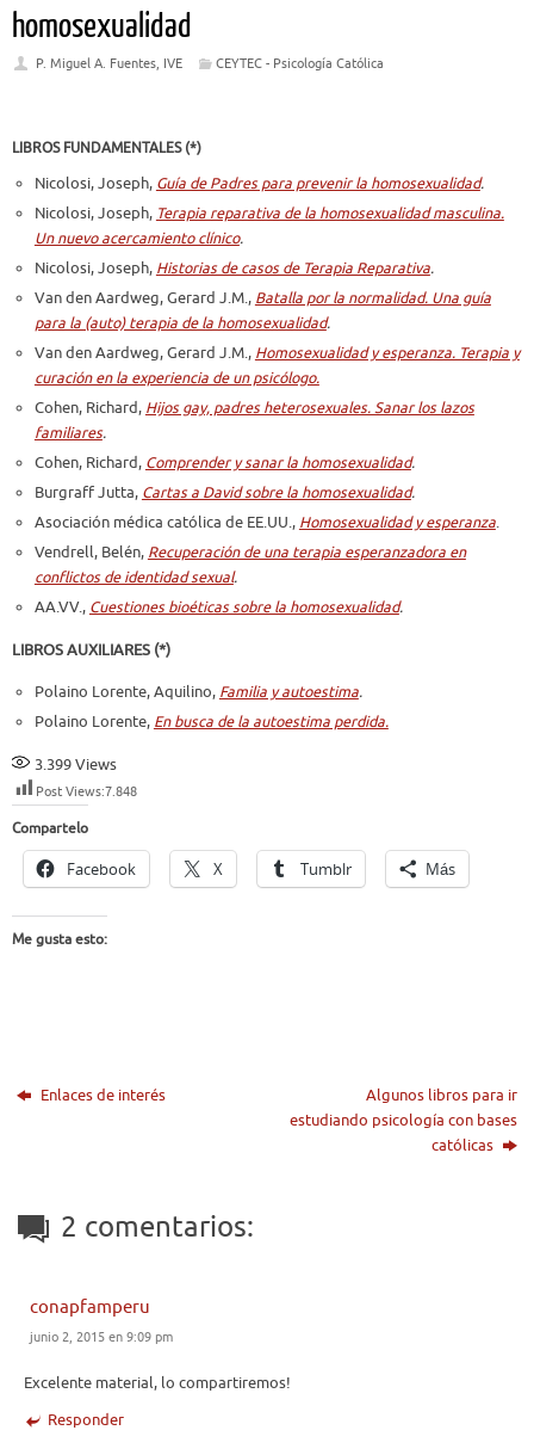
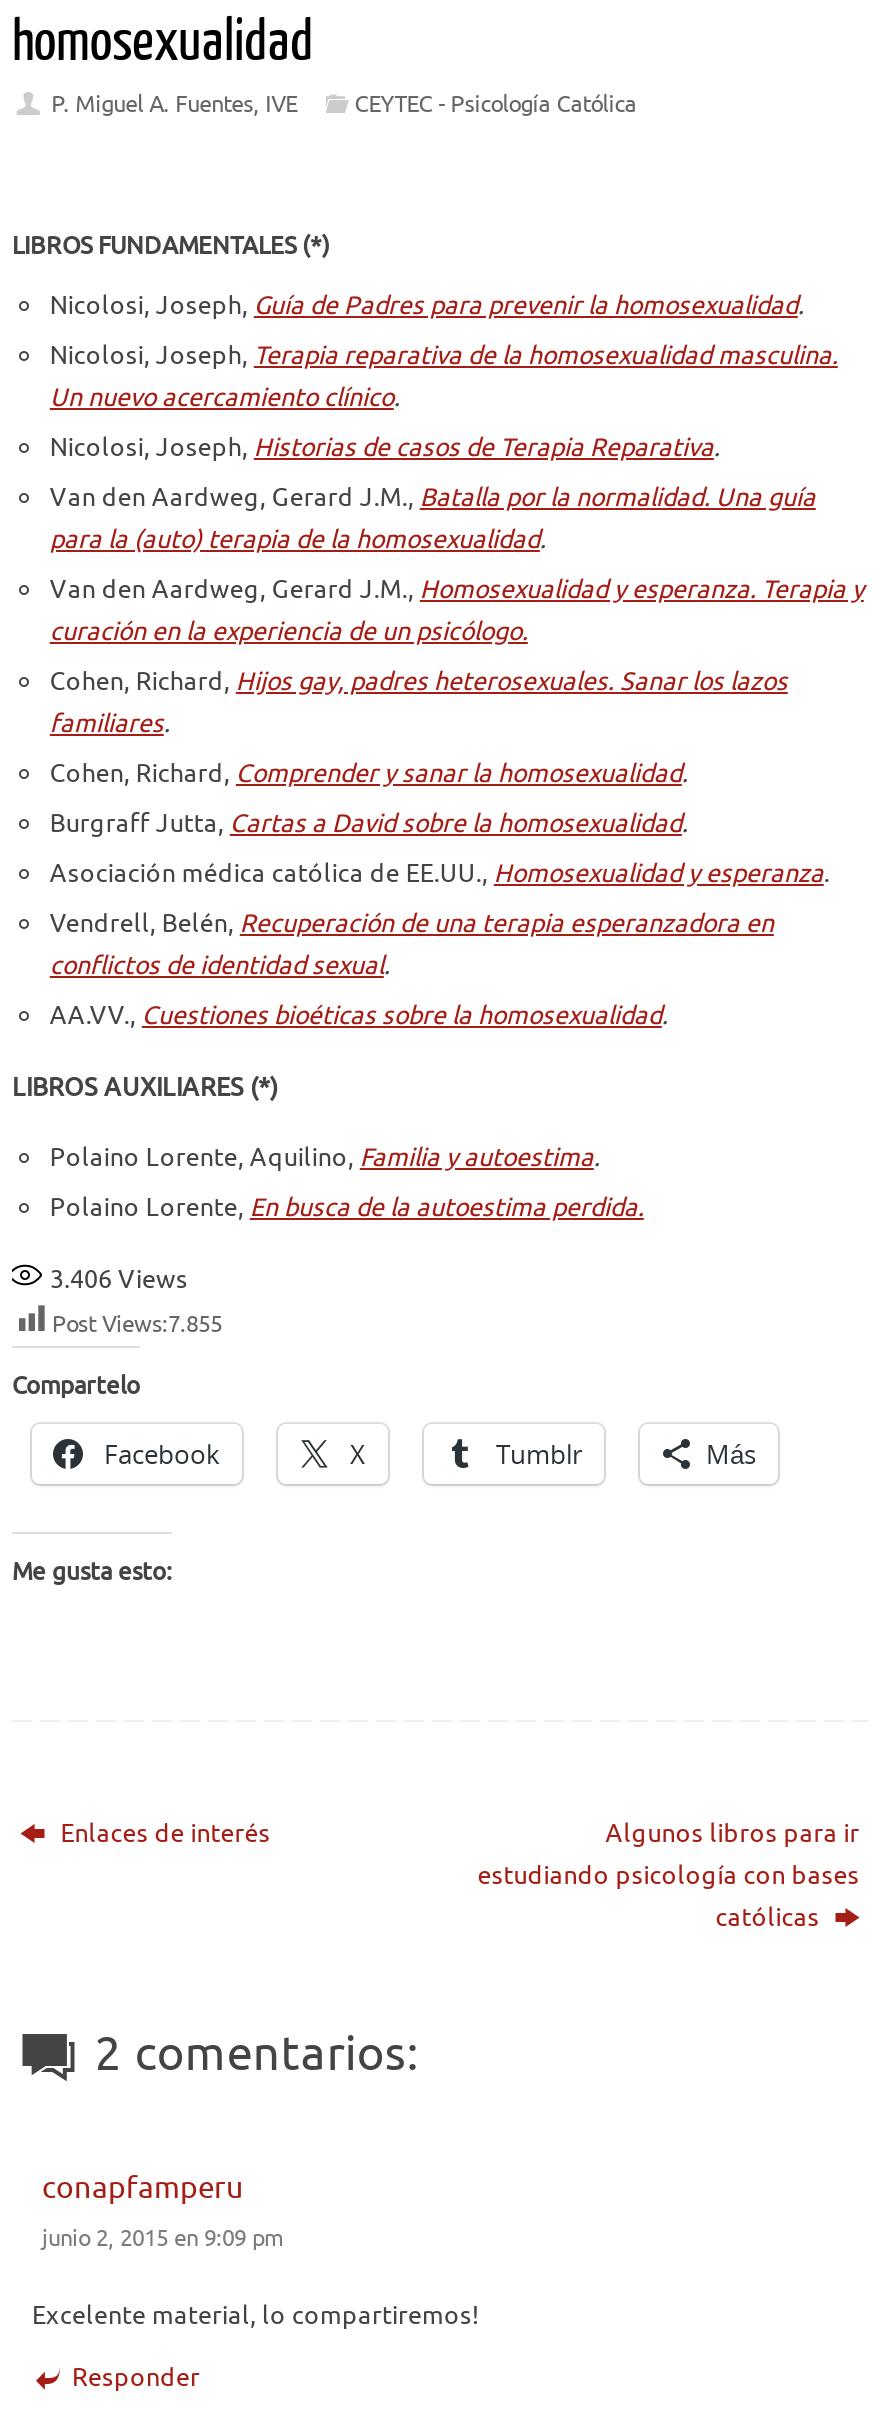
[35,755,117,774] 3.399 Views -> [50,1264,188,1296] 3.406 Views
[36,783,137,799] Post Views:7.848 -> [52,1310,222,1338] Post Views:7.855

